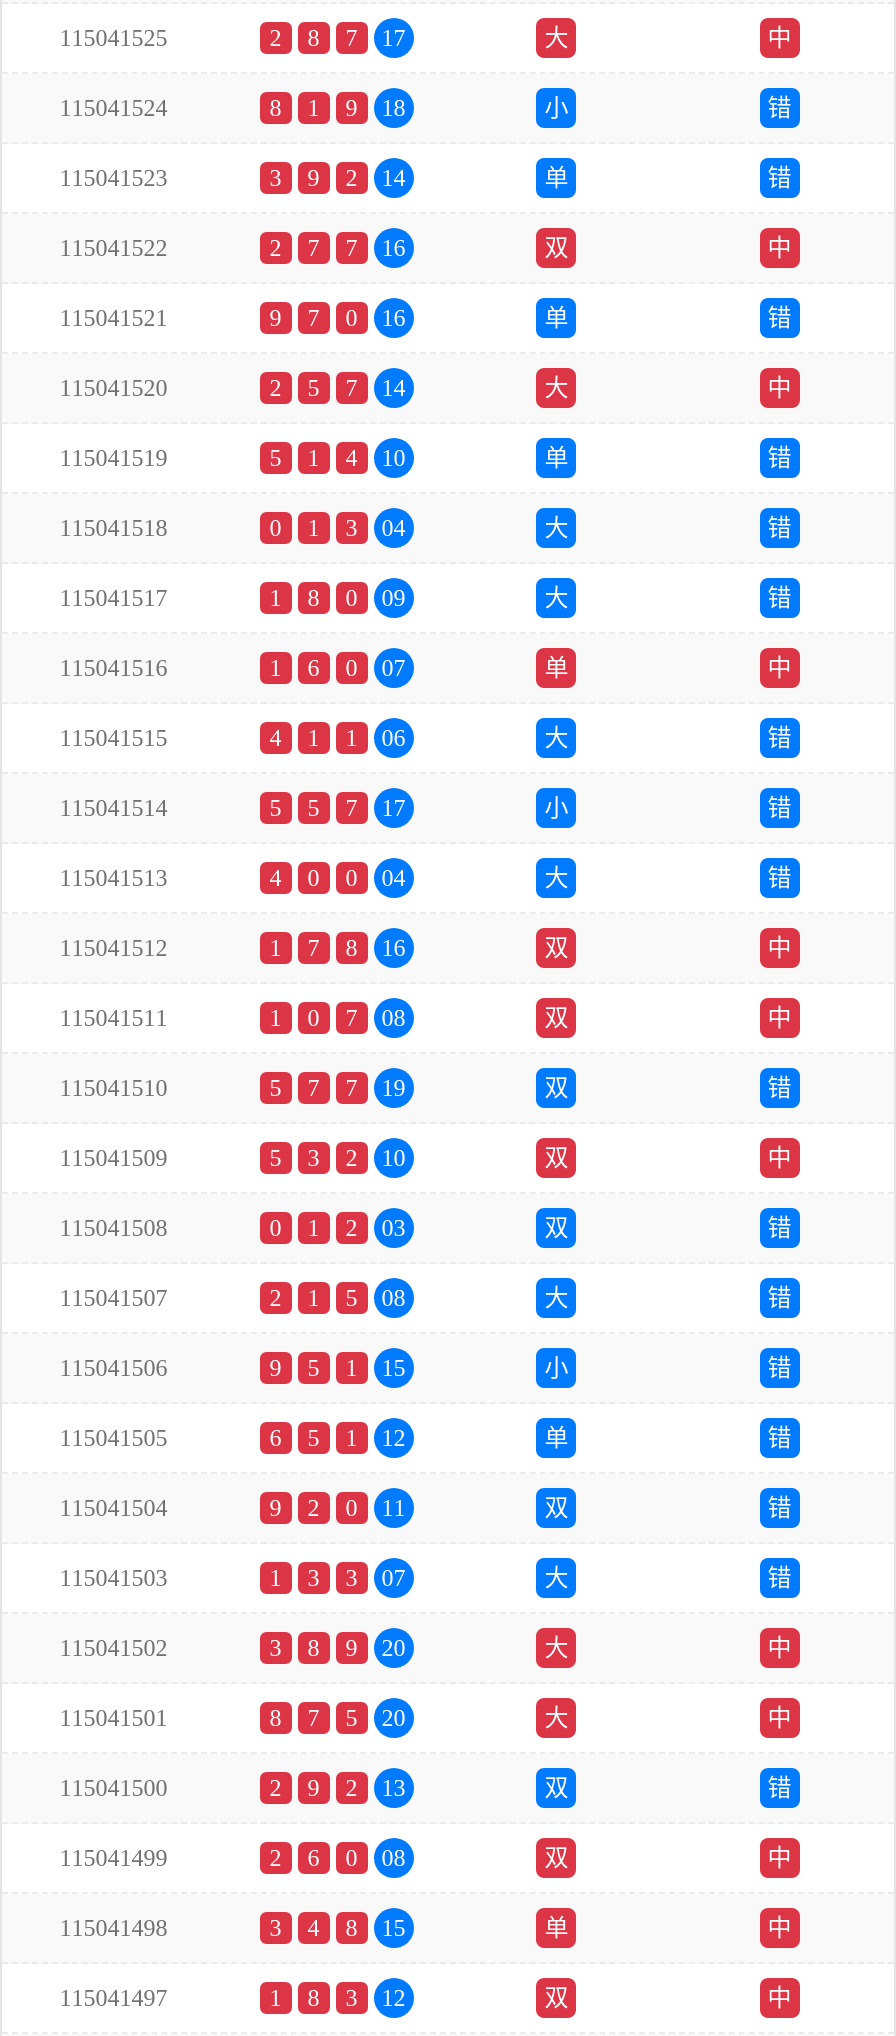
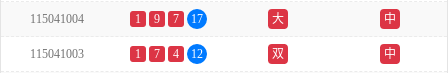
[60,24,168,52] 115041525 -> [30,12,84,26] 115041004
[270,24,282,52] 2 -> [135,12,141,26] 1
[308,24,320,52] 8 -> [154,12,160,26] 9
[60,94,792,962] 115041524 | 8 | 1 | 9 | 18 | 小 | 错 | 115041523 | 3 | 9 | 2 | 14 | 单 | 错 | 115041522 | 2 | 7 | 7 | 16 | 双 | 中 | 115041521 | 9 | 7 | 0 | 16 | 单 | 错 | 115041520 | 2 | 5 | 7 | 14 | 大 | 中 | 115041519 | 5 | 1 | 4 | 10 | 单 | 错 | 115041518 | 0 | 1 | 3 | 04 | 大 | 错 | 115041517 | 1 | 8 | 0 | 09 | 大 | 错 | 115041516 | 1 | 6 | 0 | 07 | 单 | 中 | 115041515 | 4 | 1 | 1 | 06 | 大 | 错 | 115041514 | 5 | 5 | 7 | 17 | 小 | 错 | 115041513 | 4 | 0 | 0 | 04 | 大 | 错 | 115041512 -> [30,47,84,61] 115041003
[60,934,792,1942] 8 | 16 | 双 | 中 | 115041511 | 1 | 0 | 7 | 08 | 双 | 中 | 115041510 | 5 | 7 | 7 | 19 | 双 | 错 | 115041509 | 5 | 3 | 2 | 10 | 双 | 中 | 115041508 | 0 | 1 | 2 | 03 | 双 | 错 | 115041507 | 2 | 1 | 5 | 08 | 大 | 错 | 115041506 | 9 | 5 | 1 | 15 | 小 | 错 | 115041505 | 6 | 5 | 1 | 12 | 单 | 错 | 115041504 | 9 | 2 | 0 | 11 | 双 | 错 | 115041503 | 1 | 3 | 3 | 07 | 大 | 错 | 115041502 | 3 | 8 | 9 | 20 | 大 | 中 | 115041501 | 8 | 7 | 5 | 20 | 大 | 中 | 115041500 | 2 | 9 | 2 | 13 | 双 | 错 | 115041499 | 2 | 6 | 0 | 08 | 双 | 中 | 115041498 | 3 -> none
[60,1914,792,2012] 8 | 15 | 单 | 中 | 115041497 | 1 | 8 | 3 -> none

